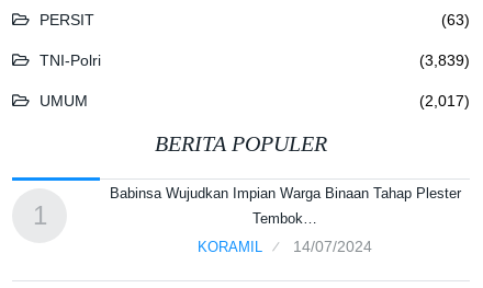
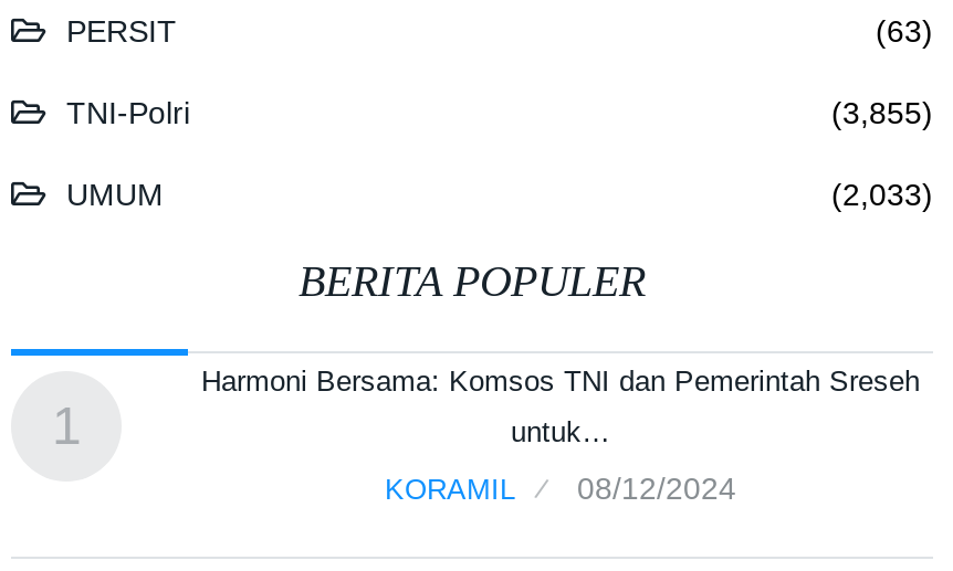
[419,51,470,69] (3,839) -> [831,95,933,130] (3,855)
[419,92,470,109] (2,017) -> [831,176,933,212] (2,033)
[109,185,460,201] Babinsa Wujudkan Impian Warga Binaan Tahap Plester -> [201,364,920,397] Harmoni Bersama: Komsos TNI dan Pemerintah Sreseh
[252,210,317,227] Tembok… -> [511,415,610,448] untuk…
[198,238,372,255] KORAMIL 14/07/2024 -> [385,470,736,506] KORAMIL 08/12/2024

